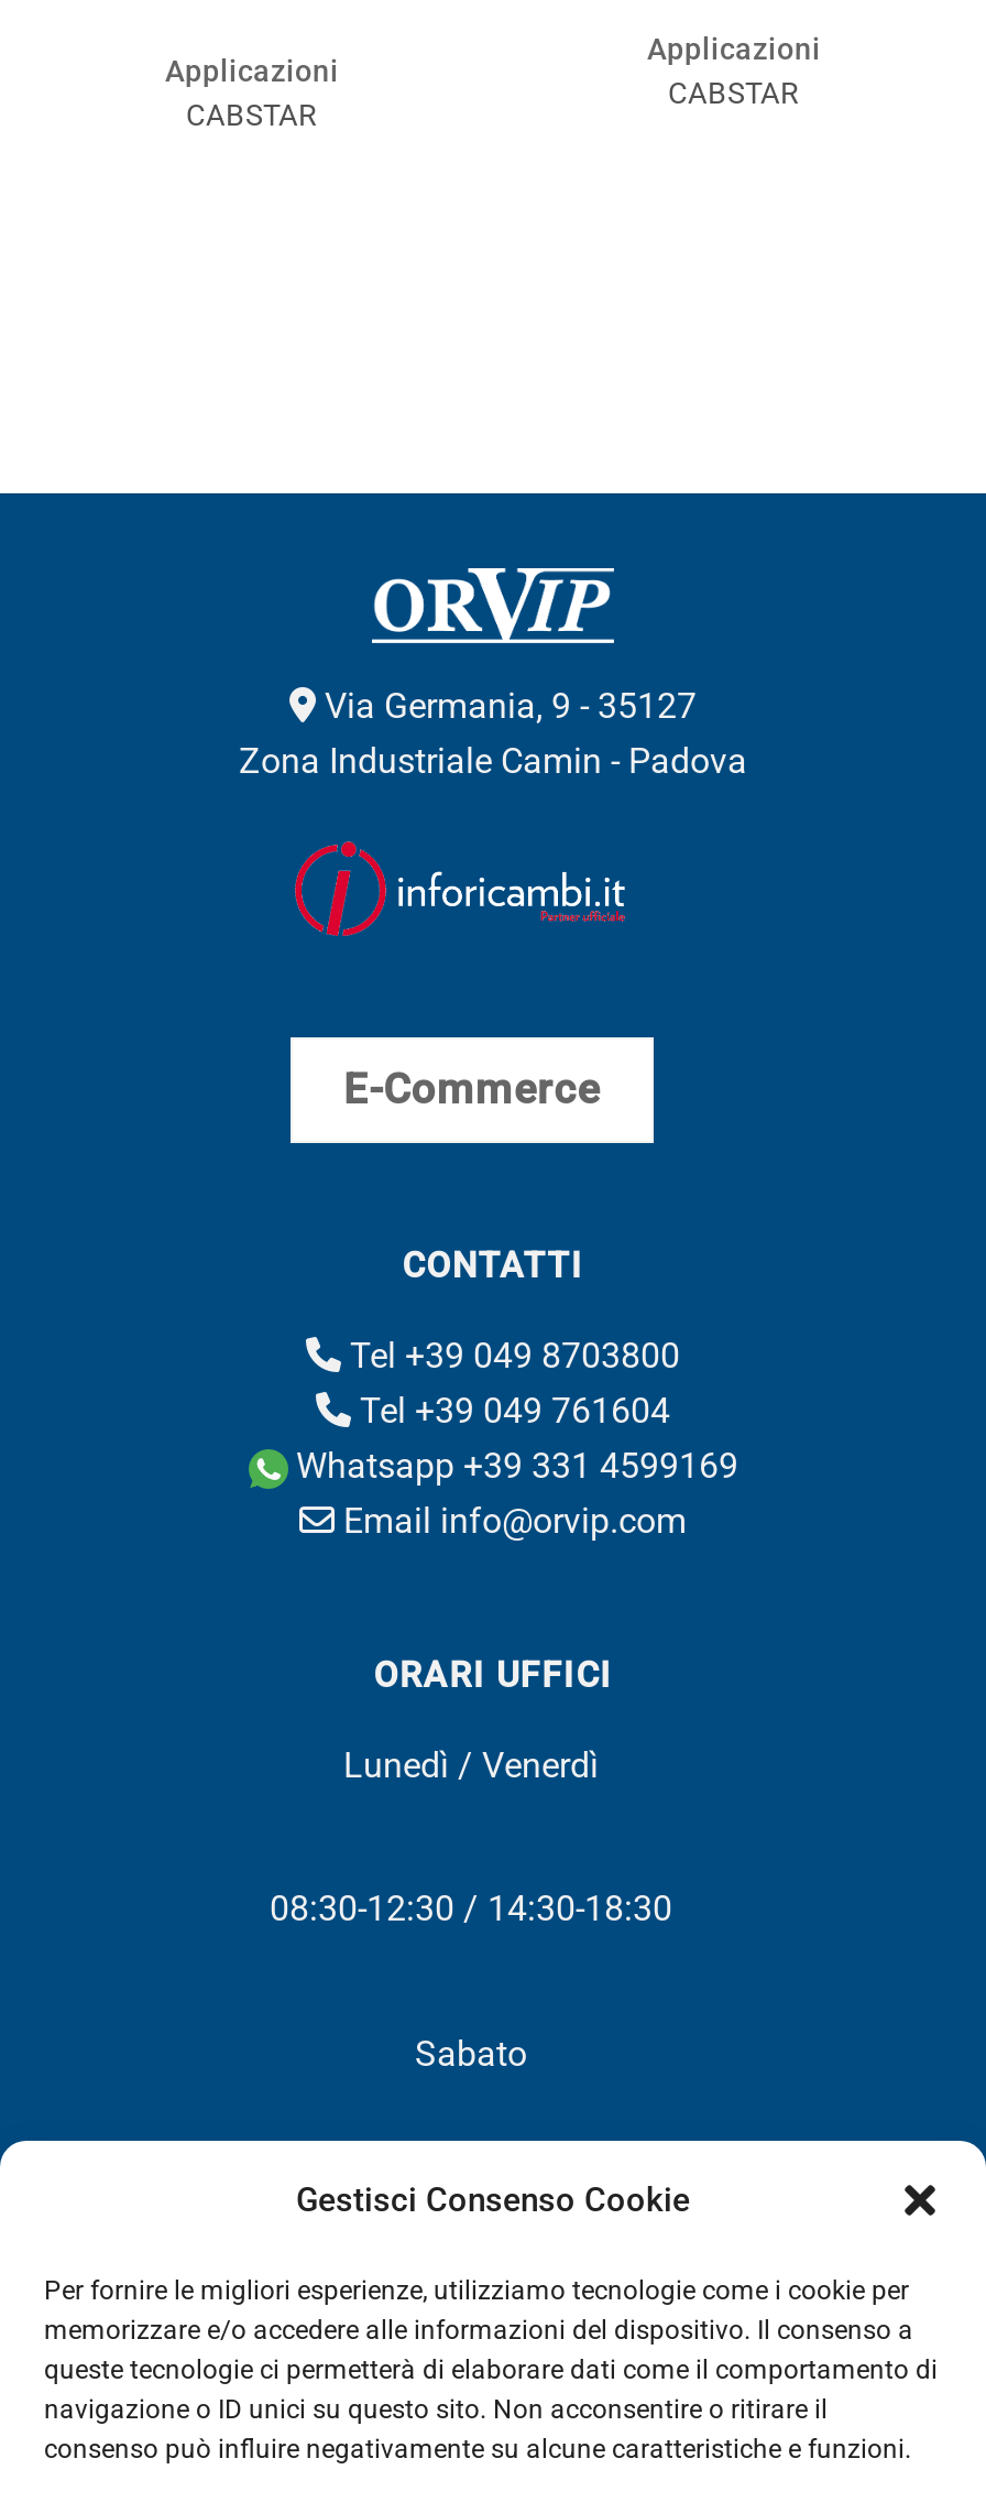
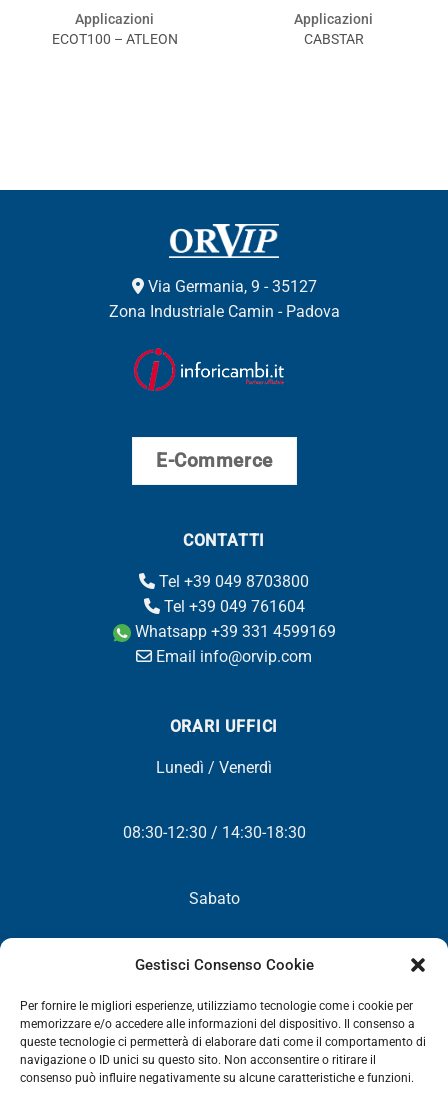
[186,97,318,132] CABSTAR -> [51,31,177,47] ECOT100 – ATLEON

